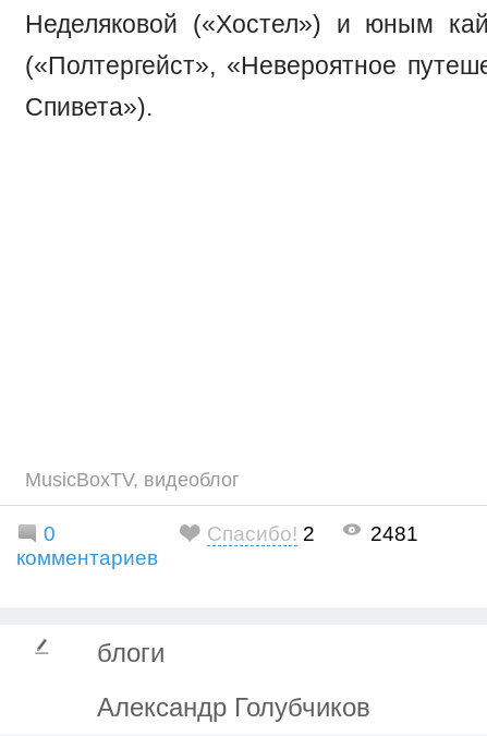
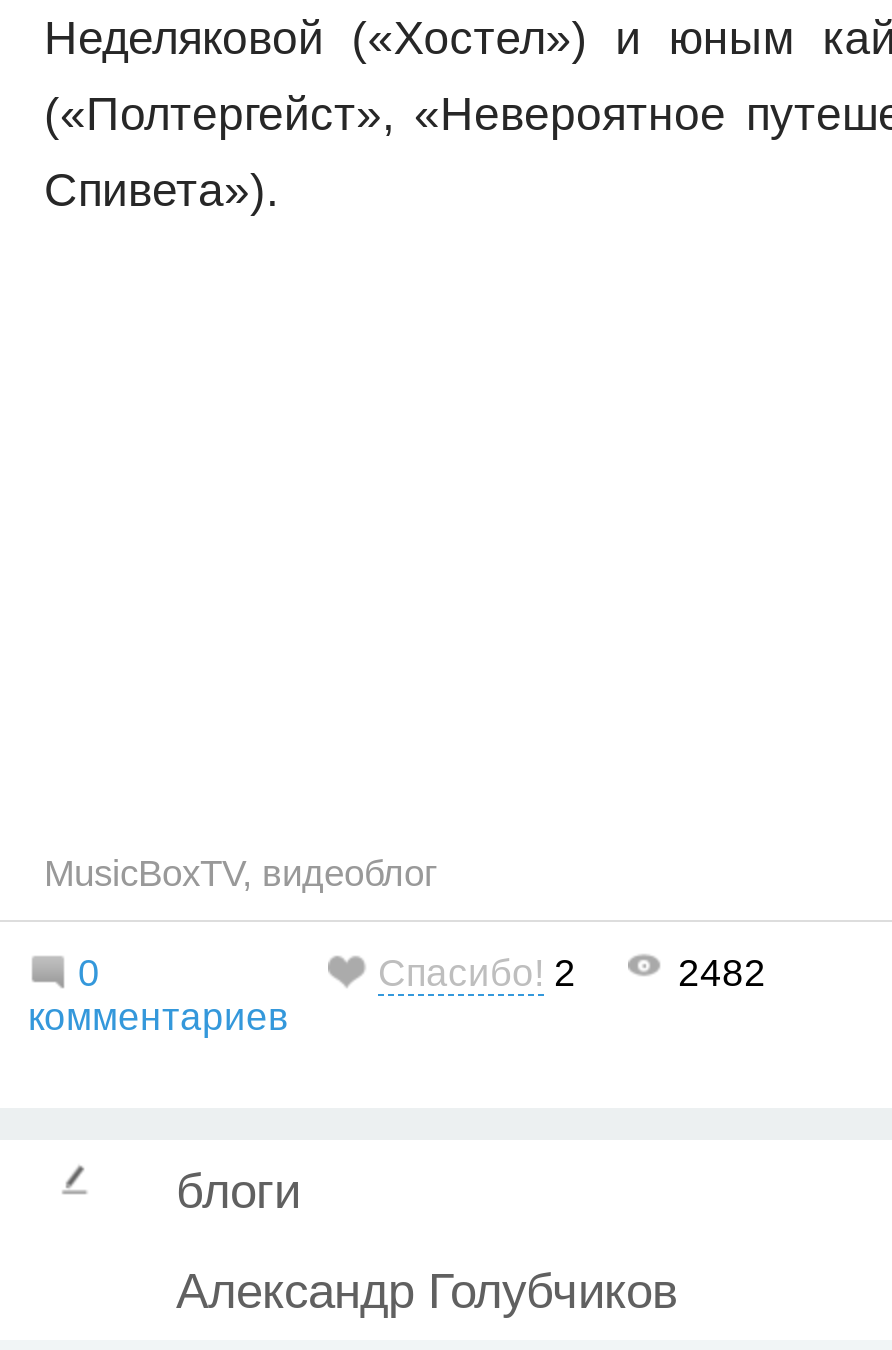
[370,522,418,545] 2481 -> [678,951,766,993] 2482

